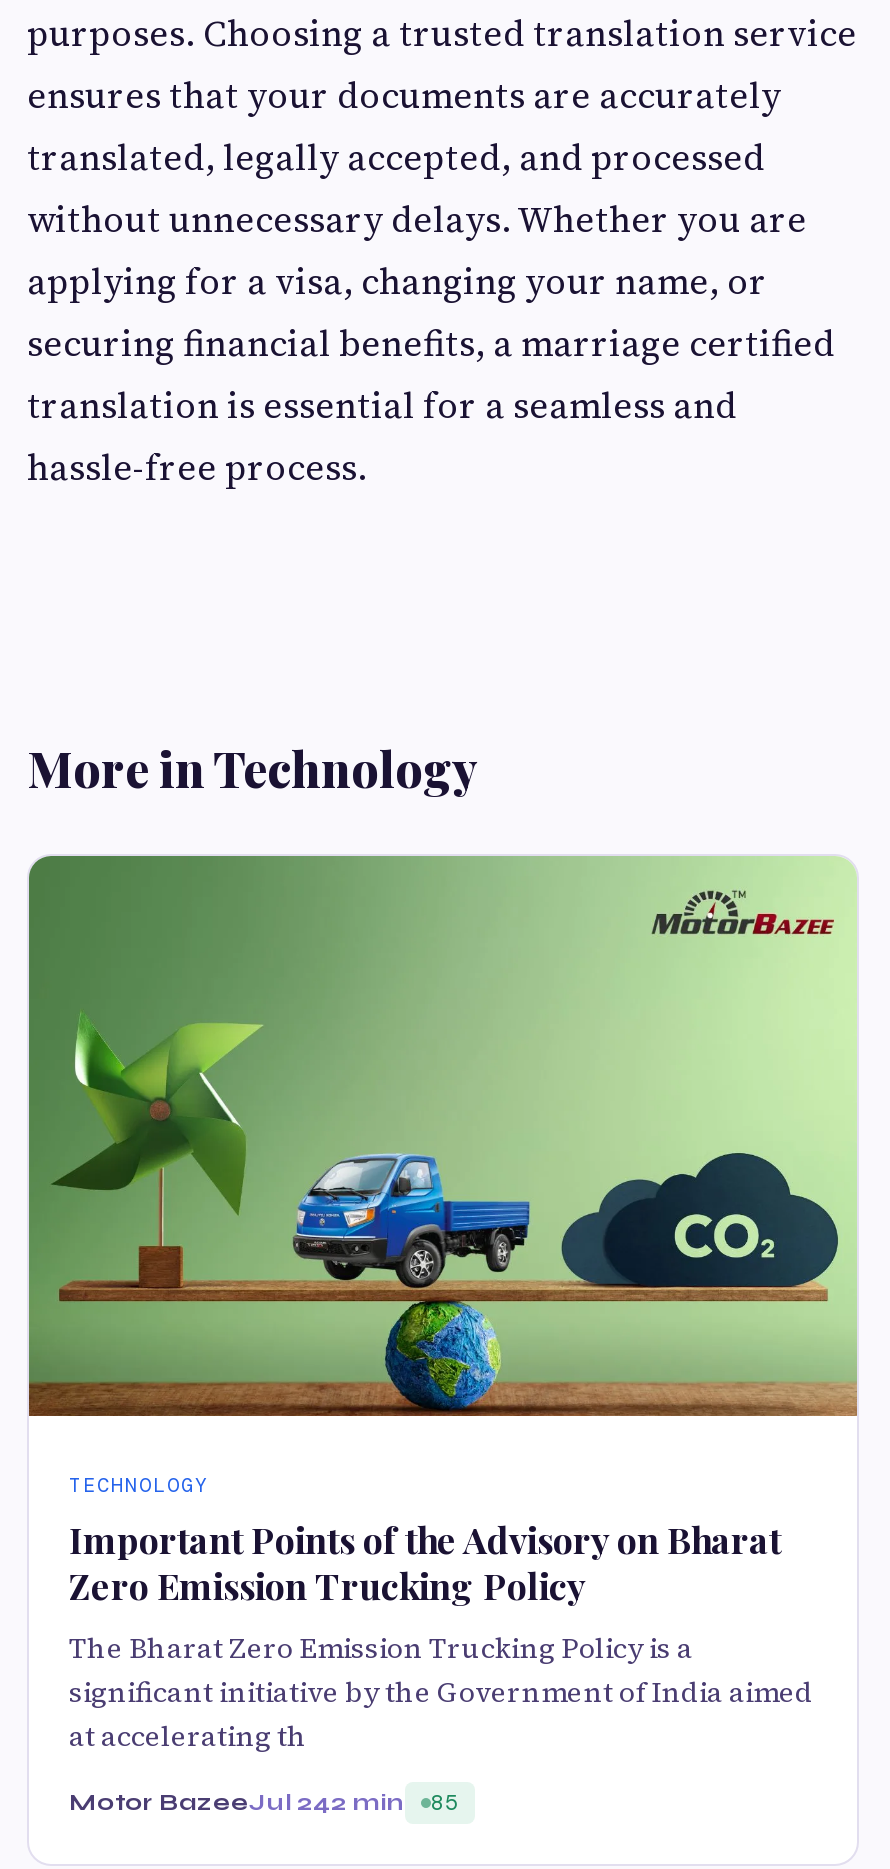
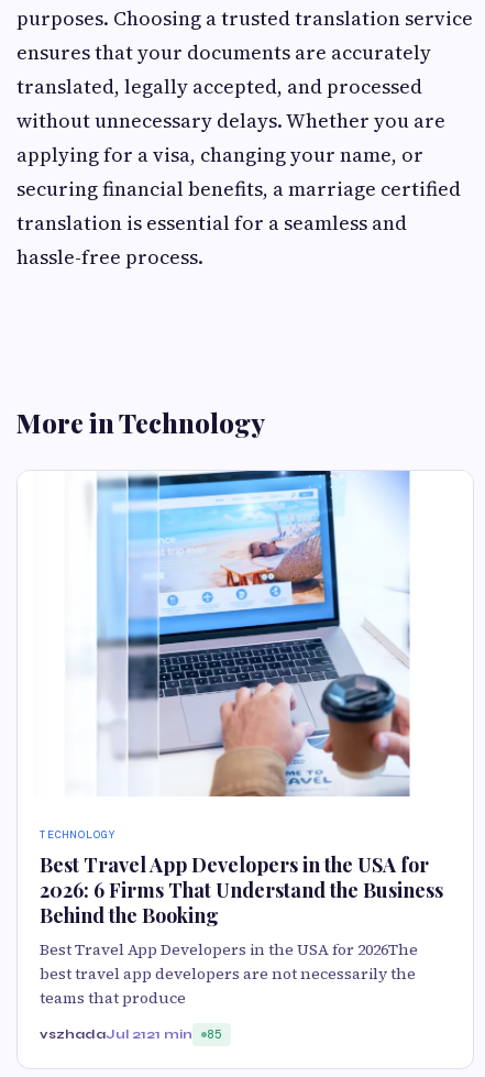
[27,854,859,1418] [image] -> [18,470,473,796] [image]
[69,1516,813,1756] Important Points of the Advisory on Bharat | Zero Emission Trucking Policy | The Bharat Zero Emission Trucking Policy is a | significant initiative by the Government of India aimed | at accelerating th -> [40,852,443,1009] Best Travel App Developers in the USA for | 2026: 6 Firms That Understand the Business | Behind the Booking | Best Travel App Developers in the USA for 2026The | best travel app developers are not necessarily the | teams that produce
[69,1788,405,1816] Motor BazeeJul 242 min -> [40,1027,192,1042] vszhadaJul 2121 min

